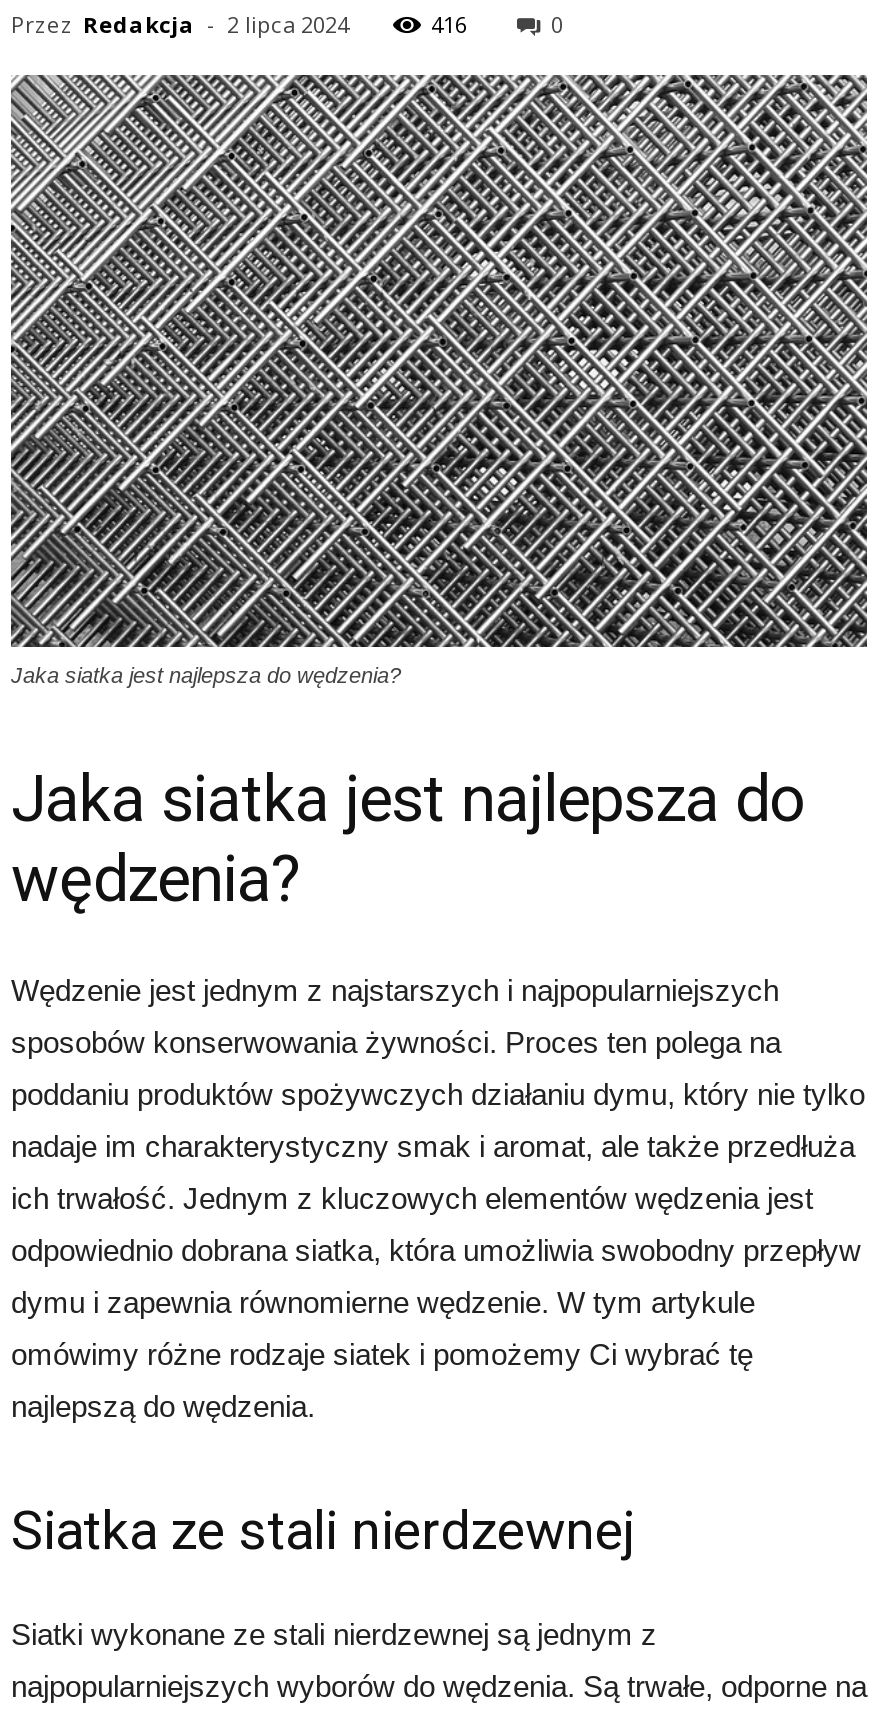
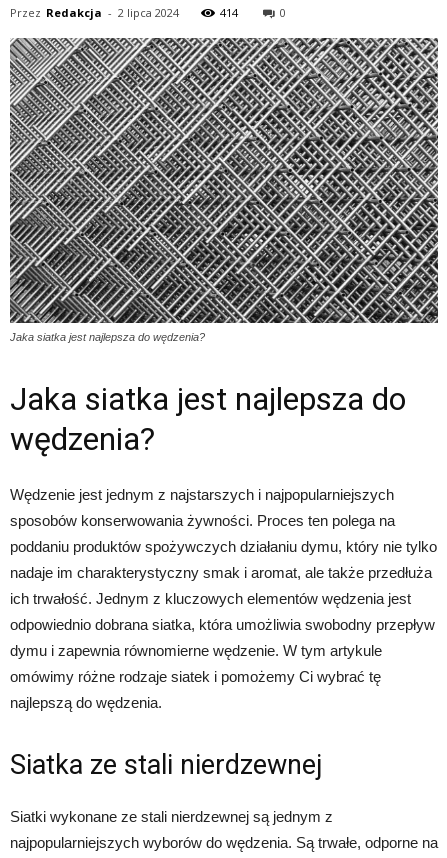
[431,9,467,39] 416 -> [220,5,238,20] 414

